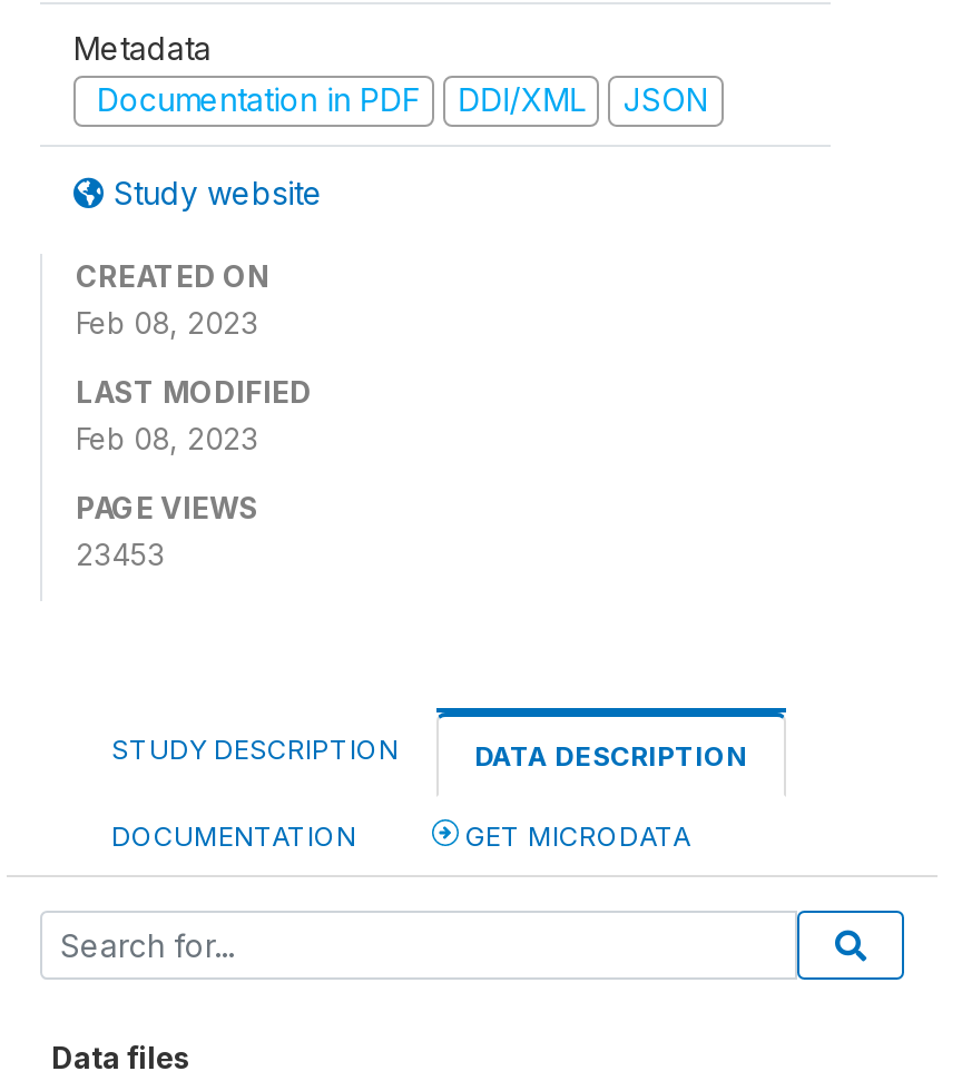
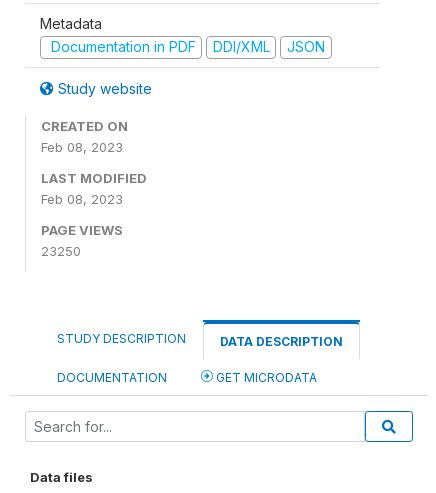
[76,535,165,571] 23453 -> [41,242,81,258] 23250

